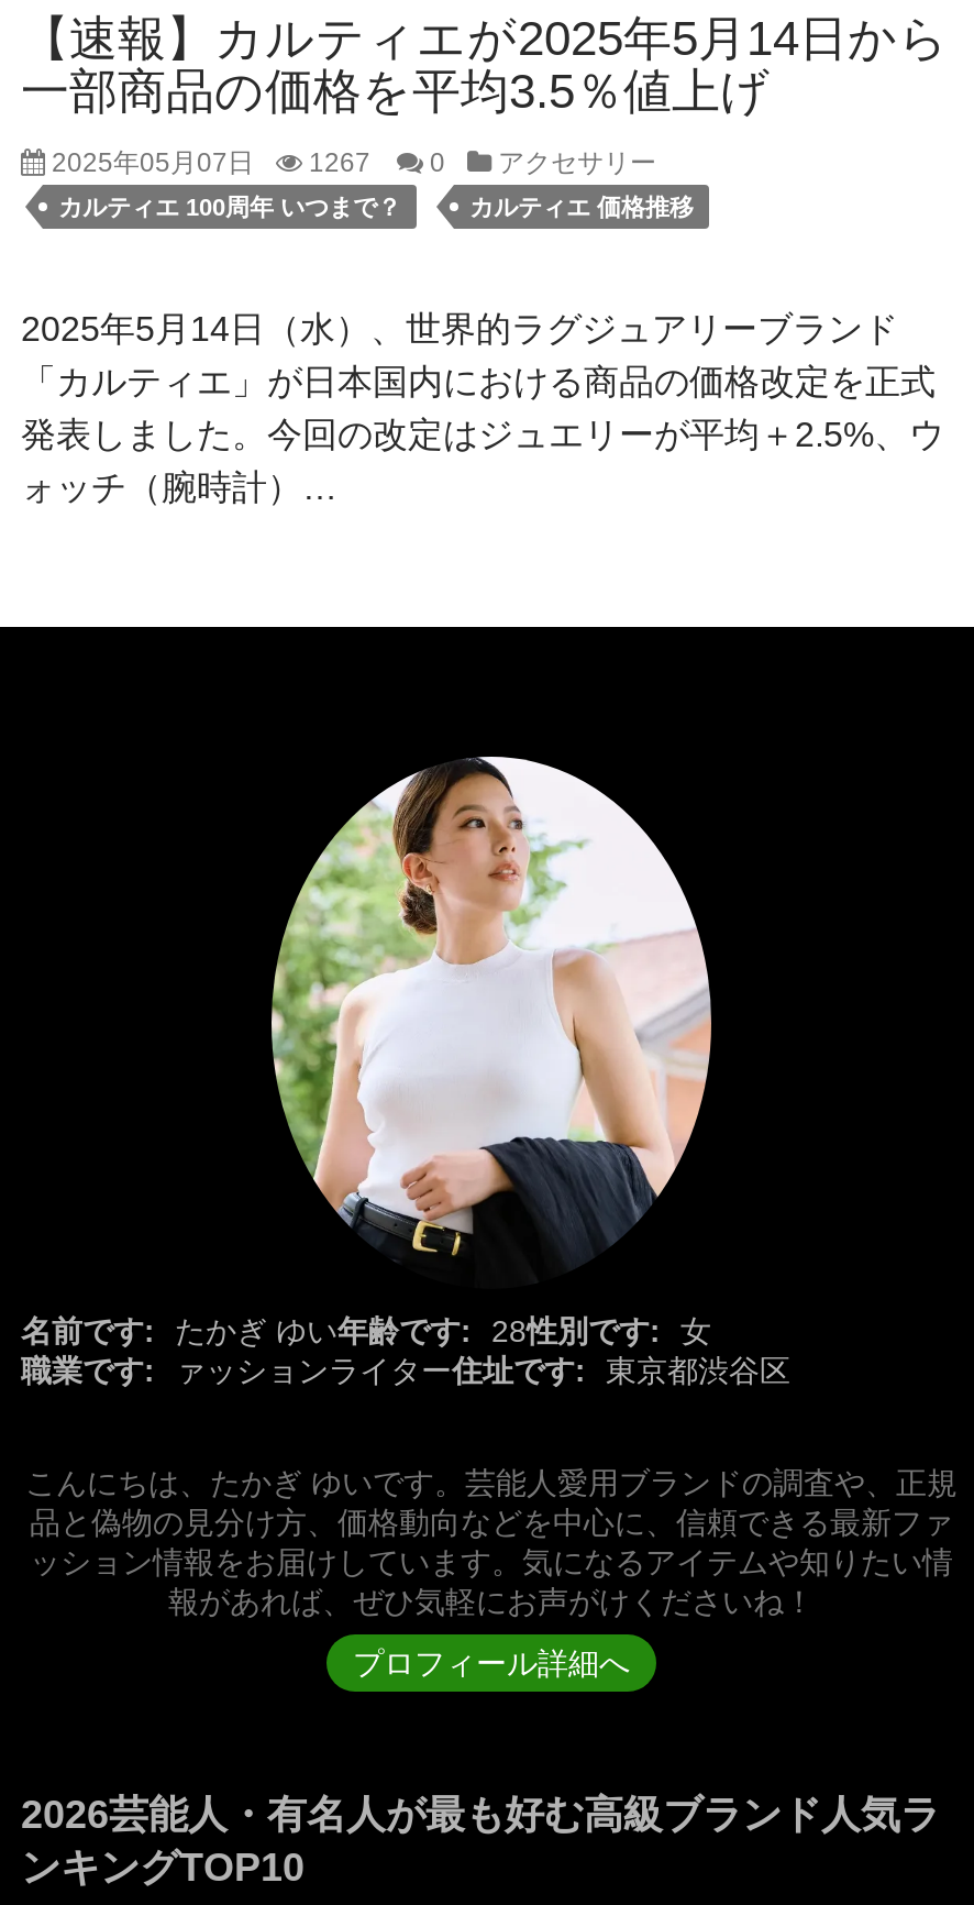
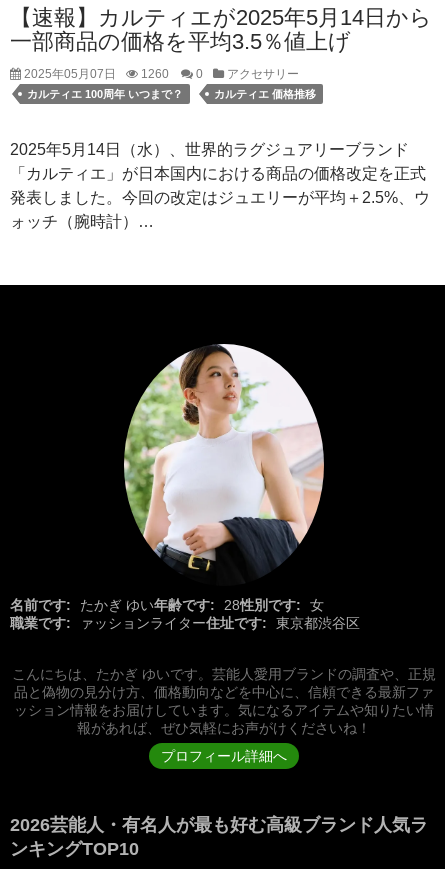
[45,147,656,178] 2025年05月07日 1267 0 アクセサリー -> [21,67,299,81] 2025年05月07日 1260 0 アクセサリー

